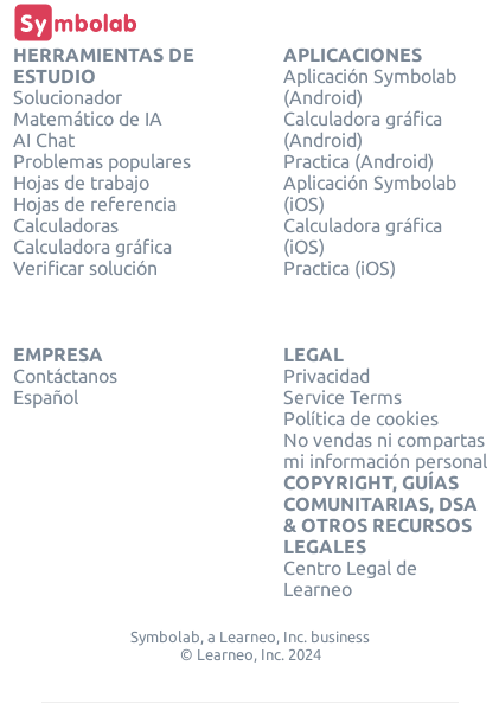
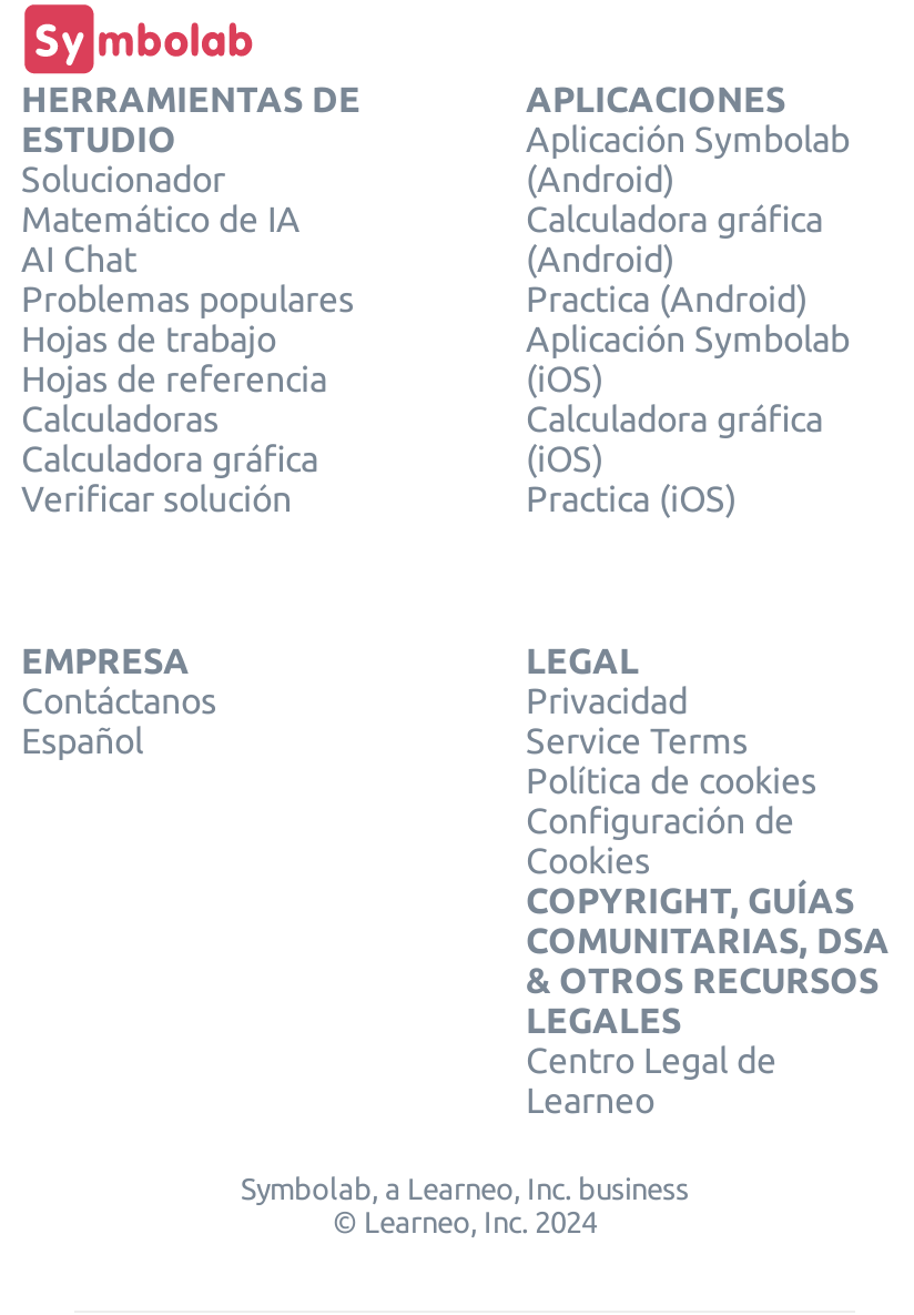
[283,430,487,472] No vendas ni compartas | mi información personal -> [526,801,794,881] Configuración de | Cookies

